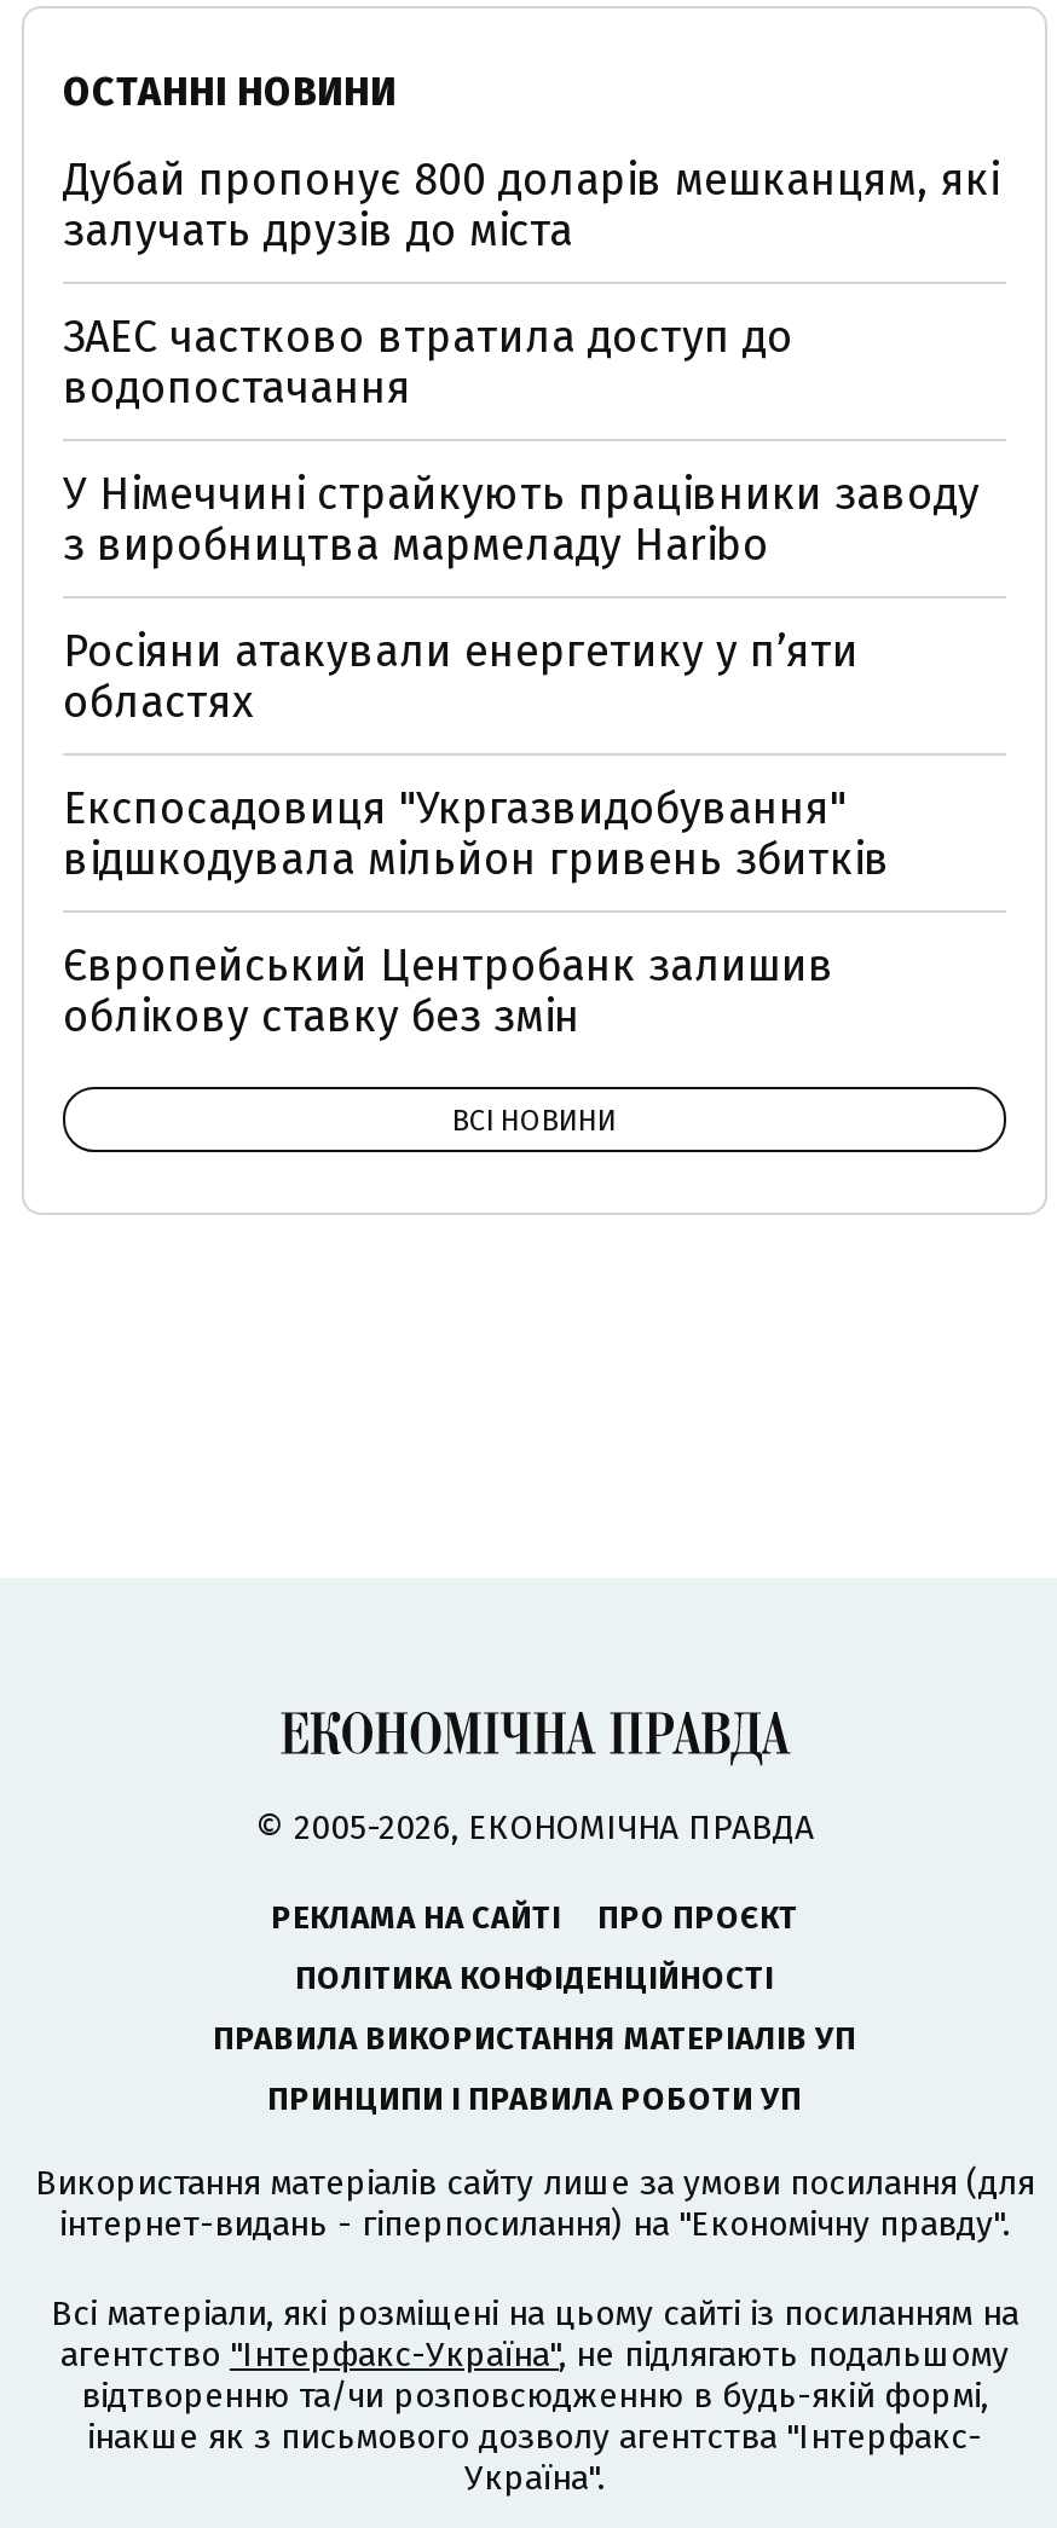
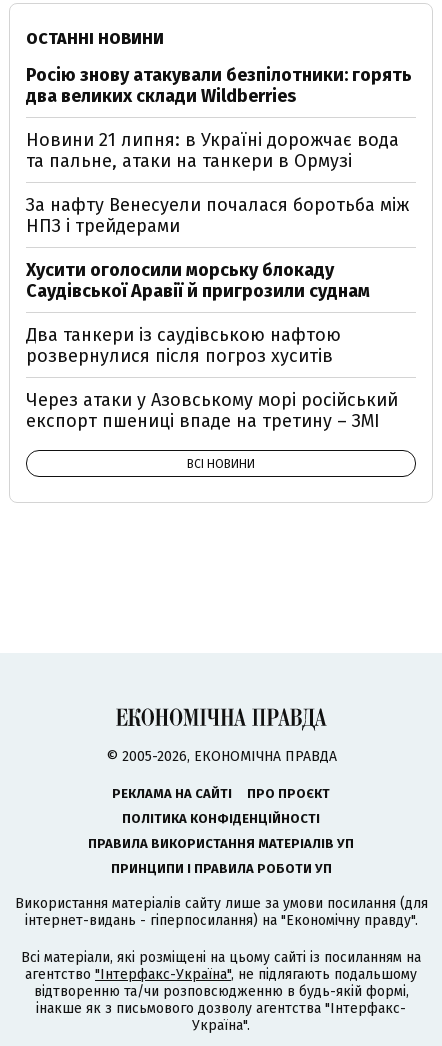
[63,154,999,258] Дубай пропонує 800 доларів мешканцям, які | залучать друзів до міста -> [26,64,412,107] Росію знову атакували безпілотники: горять | два великих склади Wildberries
[63,311,793,415] ЗАЕС частково втратила доступ до | водопостачання -> [26,129,399,172] Новини 21 липня: в Україні дорожчає вода | та пальне, атаки на танкери в Ормузі
[63,468,980,572] У Німеччині страйкують працівники заводу | з виробництва мармеладу Haribo -> [26,194,409,237] За нафту Венесуели почалася боротьба між | НПЗ і трейдерами
[63,625,859,729] Росіяни атакували енергетику у пʼяти | областях -> [26,259,370,302] Хусити оголосили морську блокаду | Саудівської Аравії й пригрозили суднам
[63,782,890,886] Експосадовиця "Укргазвидобування" | відшкодувала мільйон гривень збитків -> [26,324,341,367] Два танкери із саудівською нафтою | розвернулися після погроз хуситів
[63,939,834,1043] Європейський Центробанк залишив | облікову ставку без змін -> [26,389,398,432] Через атаки у Азовському морі російський | експорт пшениці впаде на третину – ЗМІ

